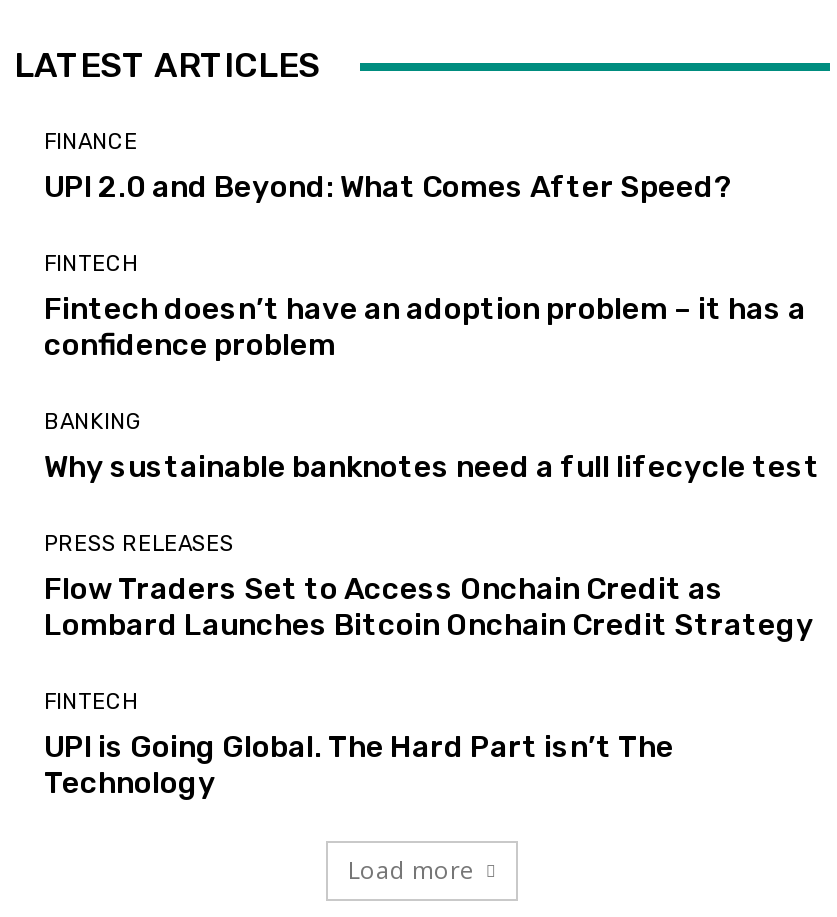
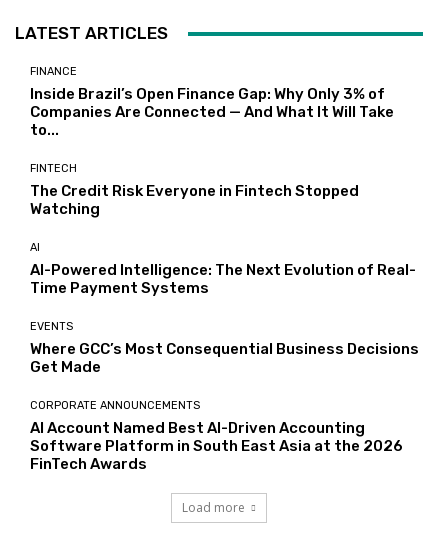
[44,170,732,206] UPI 2.0 and Beyond: What Comes After Speed? -> [30,85,394,139] Inside Brazil’s Open Finance Gap: Why Only 3% of | Companies Are Connected — And What It Will Take | to...
[44,292,806,364] Fintech doesn’t have an adoption problem – it has a | confidence problem -> [30,182,359,218] The Credit Risk Everyone in Fintech Stopped | Watching
[44,410,820,486] BANKING | Why sustainable banknotes need a full lifecycle test -> [30,241,416,297] AI | AI-Powered Intelligence: The Next Evolution of Real- | Time Payment Systems
[44,532,820,644] PRESS RELEASES | Flow Traders Set to Access Onchain Credit as | Lombard Launches Bitcoin Onchain Credit Strategy -> [30,320,419,376] EVENTS | Where GCC’s Most Consequential Business Decisions | Get Made
[44,690,674,802] FINTECH | UPI is Going Global. The Hard Part isn’t The | Technology -> [30,399,403,473] CORPORATE ANNOUNCEMENTS | AI Account Named Best AI-Driven Accounting | Software Platform in South East Asia at the 2026 | FinTech Awards

